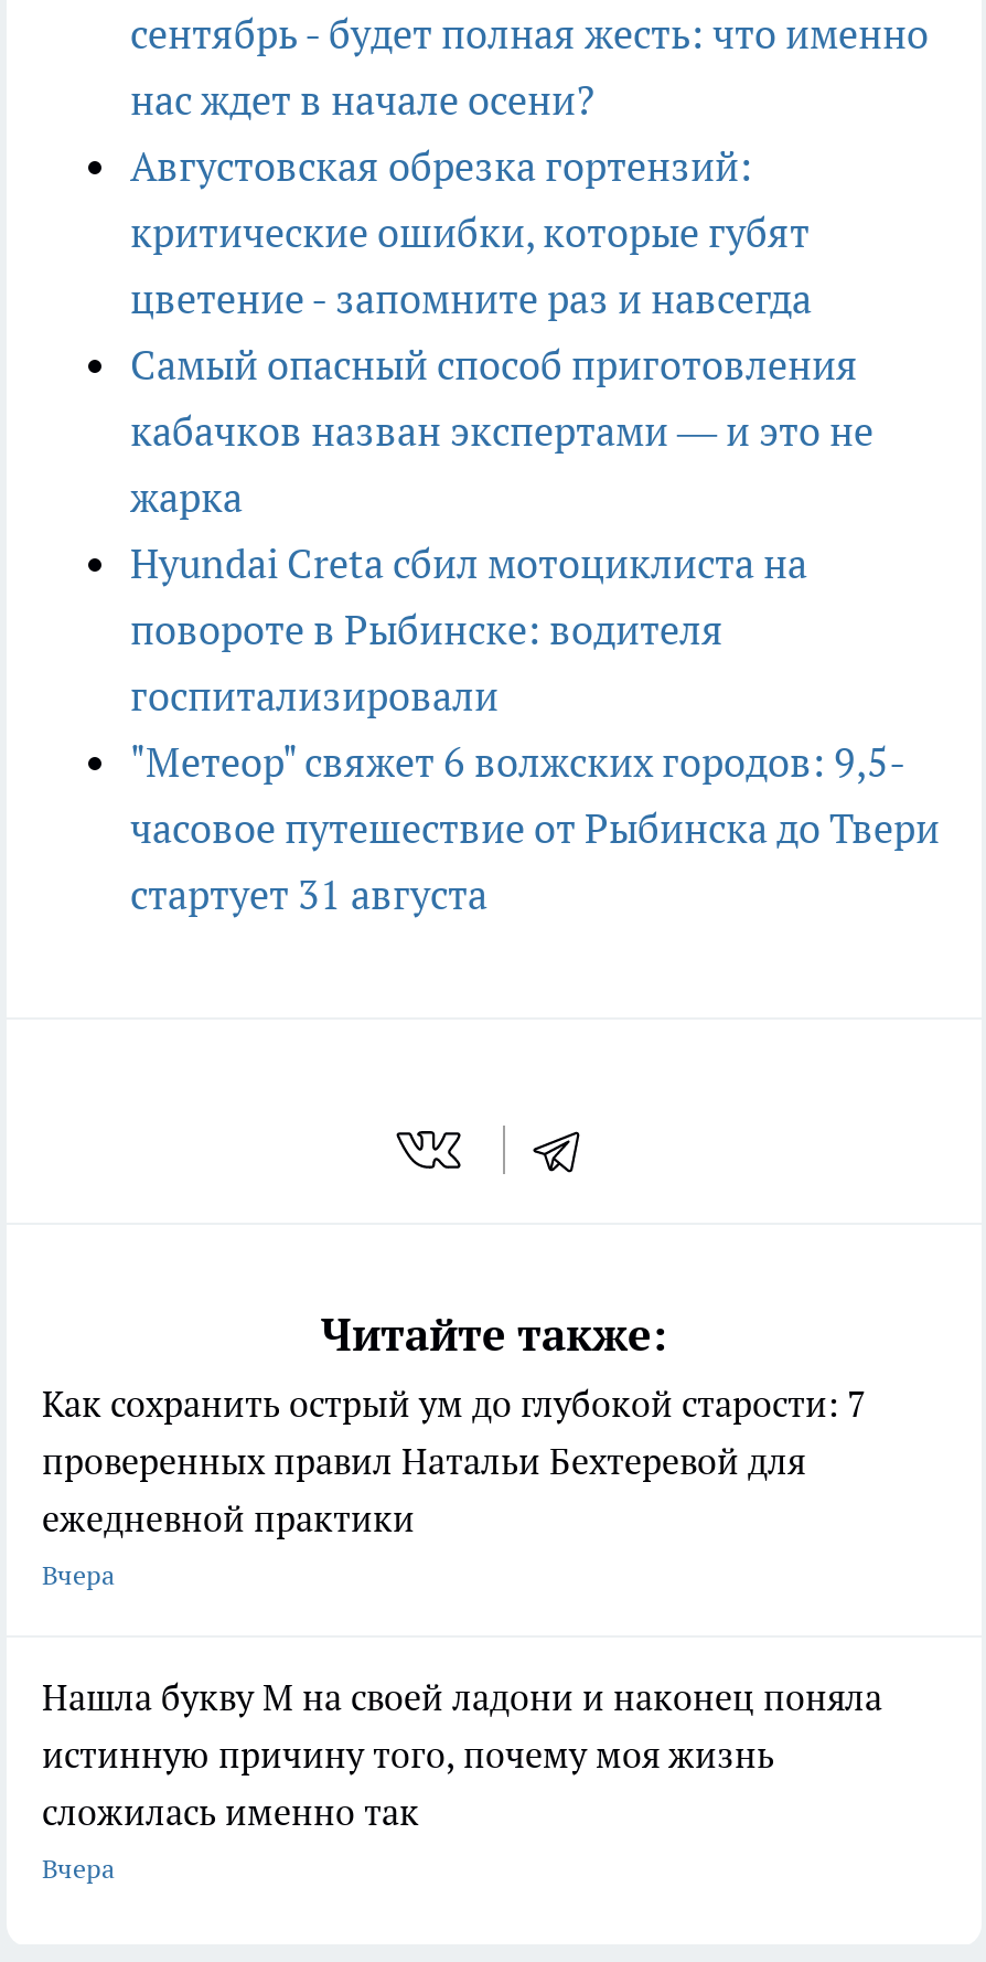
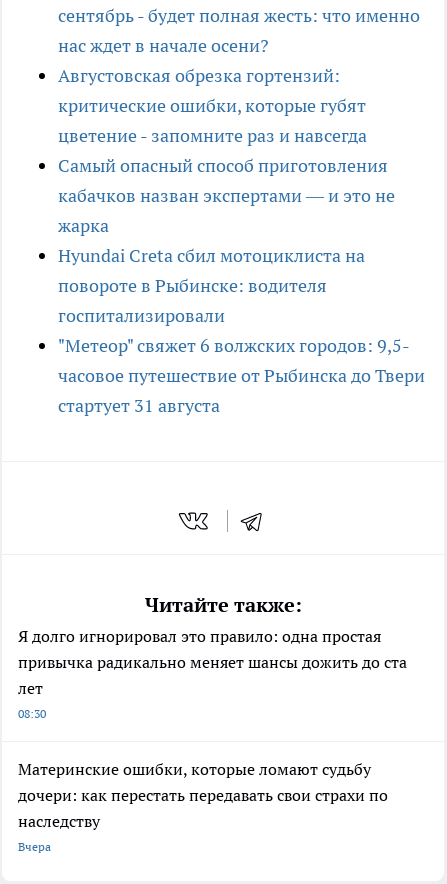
[42,1381,867,1591] Как сохранить острый ум до глубокой старости: 7 | проверенных правил Натальи Бехтеревой для | ежедневной практики | Вчера -> [18,626,407,721] Я долго игнорировал это правило: одна простая | привычка радикально меняет шансы дожить до ста | лет | 08:30
[42,1674,882,1833] Нашла букву М на своей ладони и наконец поняла | истинную причину того, почему моя жизнь | сложилась именно так -> [18,759,388,831] Материнские ошибки, которые ломают судьбу | дочери: как перестать передавать свои страхи по | наследству

